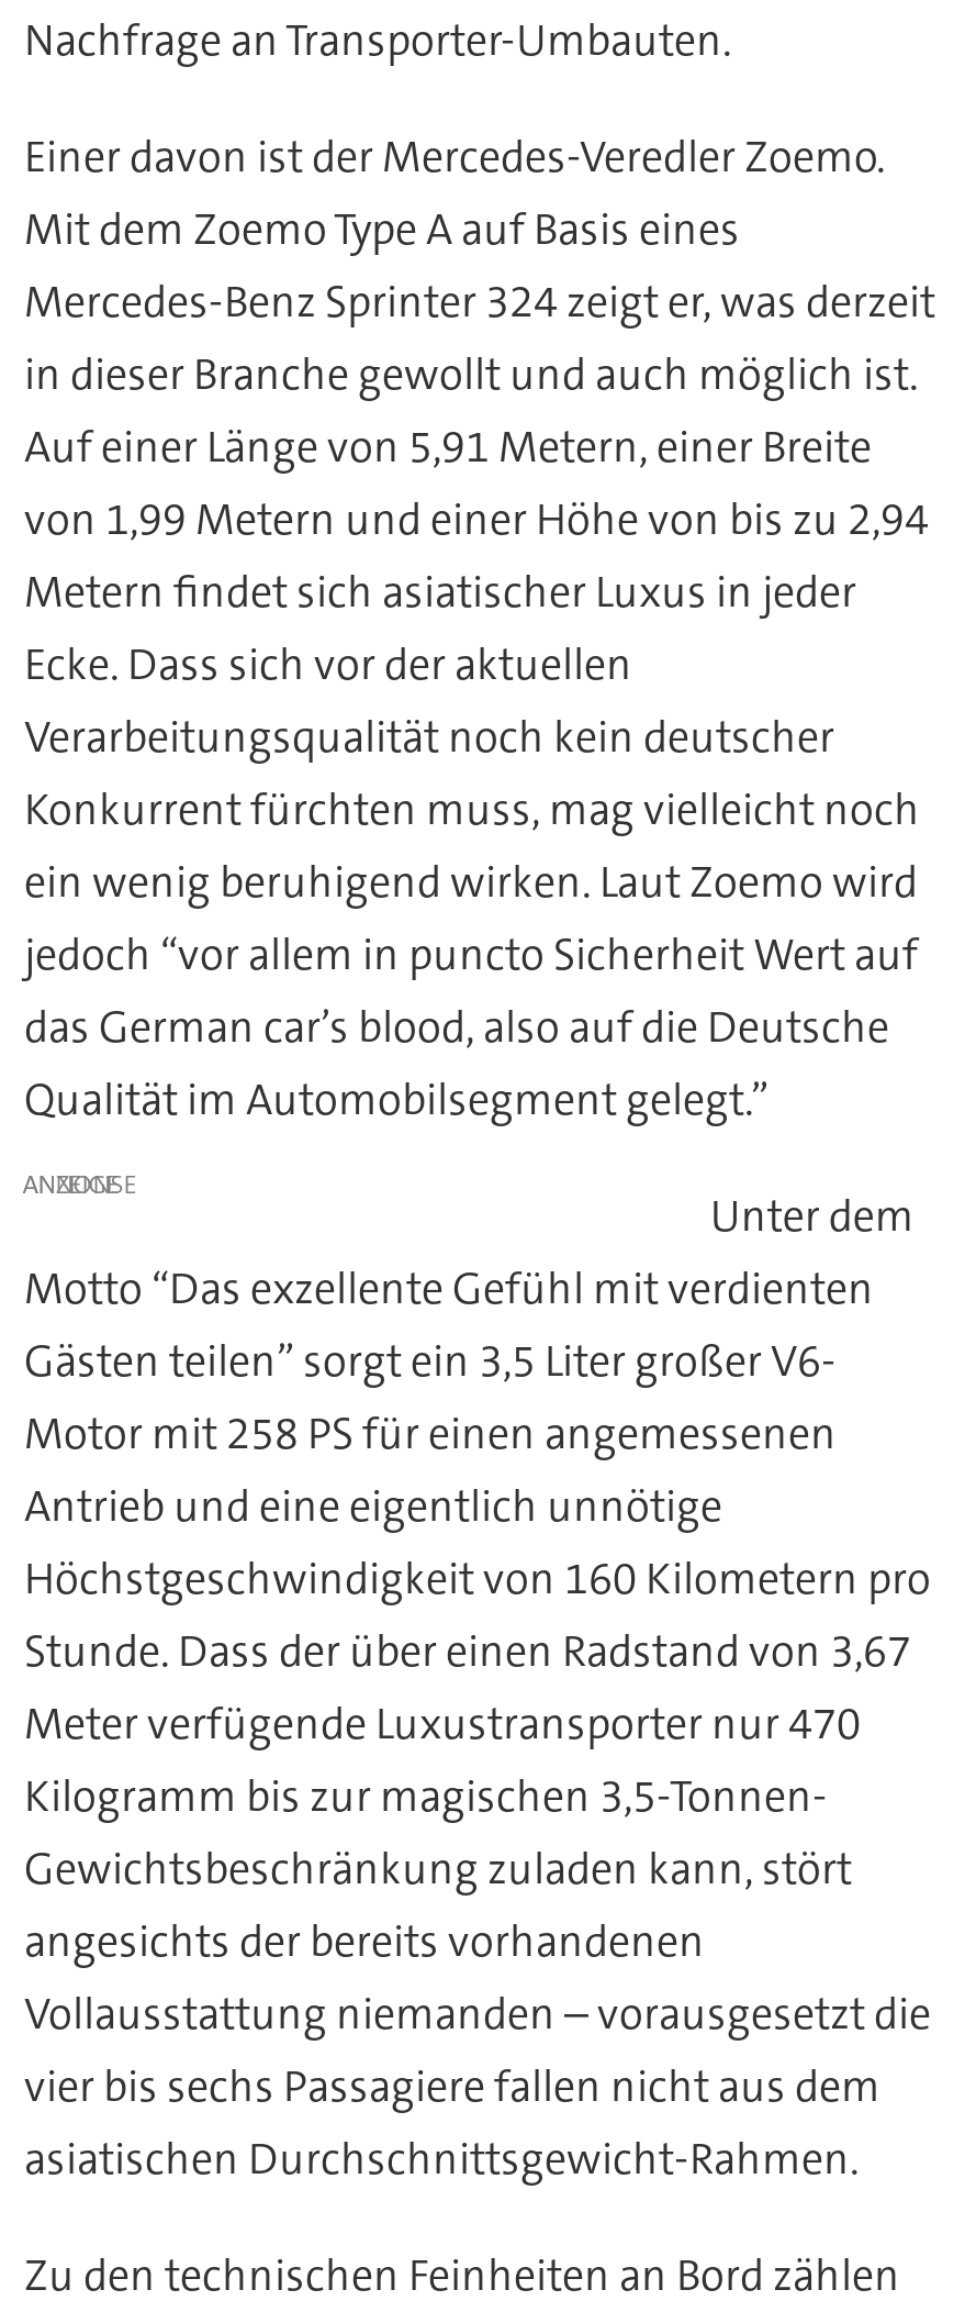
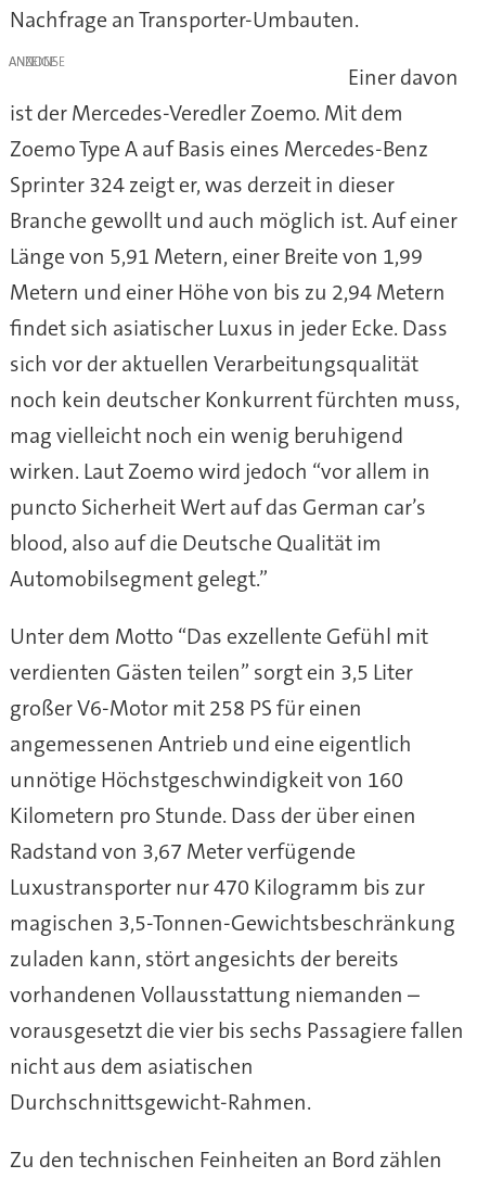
[24,128,935,1128] Einer davon ist der Mercedes-Veredler Zoemo. | Mit dem Zoemo Type A auf Basis eines | Mercedes-Benz Sprinter 324 zeigt er, was derzeit | in dieser Branche gewollt und auch möglich ist. | Auf einer Länge von 5,91 Metern, einer Breite | von 1,99 Metern und einer Höhe von bis zu 2,94 | Metern findet sich asiatischer Luxus in jeder | Ecke. Dass sich vor der aktuellen | Verarbeitungsqualität noch kein deutscher | Konkurrent fürchten muss, mag vielleicht noch | ein wenig beruhigend wirken. Laut Zoemo wird | jedoch “vor allem in puncto Sicherheit Wert auf | das German car’s blood, also auf die Deutsche | Qualität im Automobilsegment gelegt.” -> none
moved [22,1167,119,1203] -> [9,53,57,71]: ANZEIGE
[24,1187,931,2187] Unter dem | Motto “Das exzellente Gefühl mit verdienten | Gästen teilen” sorgt ein 3,5 Liter großer V6- | Motor mit 258 PS für einen angemessenen | Antrieb und eine eigentlich unnötige | Höchstgeschwindigkeit von 160 Kilometern pro | Stunde. Dass der über einen Radstand von 3,67 | Meter verfügende Luxustransporter nur 470 | Kilogramm bis zur magischen 3,5-Tonnen- | Gewichtsbeschränkung zuladen kann, stört | angesichts der bereits vorhandenen | Vollausstattung niemanden – vorausgesetzt die | vier bis sechs Passagiere fallen nicht aus dem | asiatischen Durchschnittsgewicht-Rahmen. -> [10,63,464,1116] Einer davon | ist der Mercedes-Veredler Zoemo. Mit dem | Zoemo Type A auf Basis eines Mercedes-Benz | Sprinter 324 zeigt er, was derzeit in dieser | Branche gewollt und auch möglich ist. Auf einer | Länge von 5,91 Metern, einer Breite von 1,99 | Metern und einer Höhe von bis zu 2,94 Metern | findet sich asiatischer Luxus in jeder Ecke. Dass | sich vor der aktuellen Verarbeitungsqualität | noch kein deutscher Konkurrent fürchten muss, | mag vielleicht noch ein wenig beruhigend | wirken. Laut Zoemo wird jedoch “vor allem in | puncto Sicherheit Wert auf das German car’s | blood, also auf die Deutsche Qualität im | Automobilsegment gelegt.” | Unter dem Motto “Das exzellente Gefühl mit | verdienten Gästen teilen” sorgt ein 3,5 Liter | großer V6-Motor mit 258 PS für einen | angemessenen Antrieb und eine eigentlich | unnötige Höchstgeschwindigkeit von 160 | Kilometern pro Stunde. Dass der über einen | Radstand von 3,67 Meter verfügende | Luxustransporter nur 470 Kilogramm bis zur | magischen 3,5-Tonnen-Gewichtsbeschränkung | zuladen kann, stört angesichts der bereits | vorhandenen Vollausstattung niemanden – | vorausgesetzt die vier bis sechs Passagiere fallen | nicht aus dem asiatischen | Durchschnittsgewicht-Rahmen.

